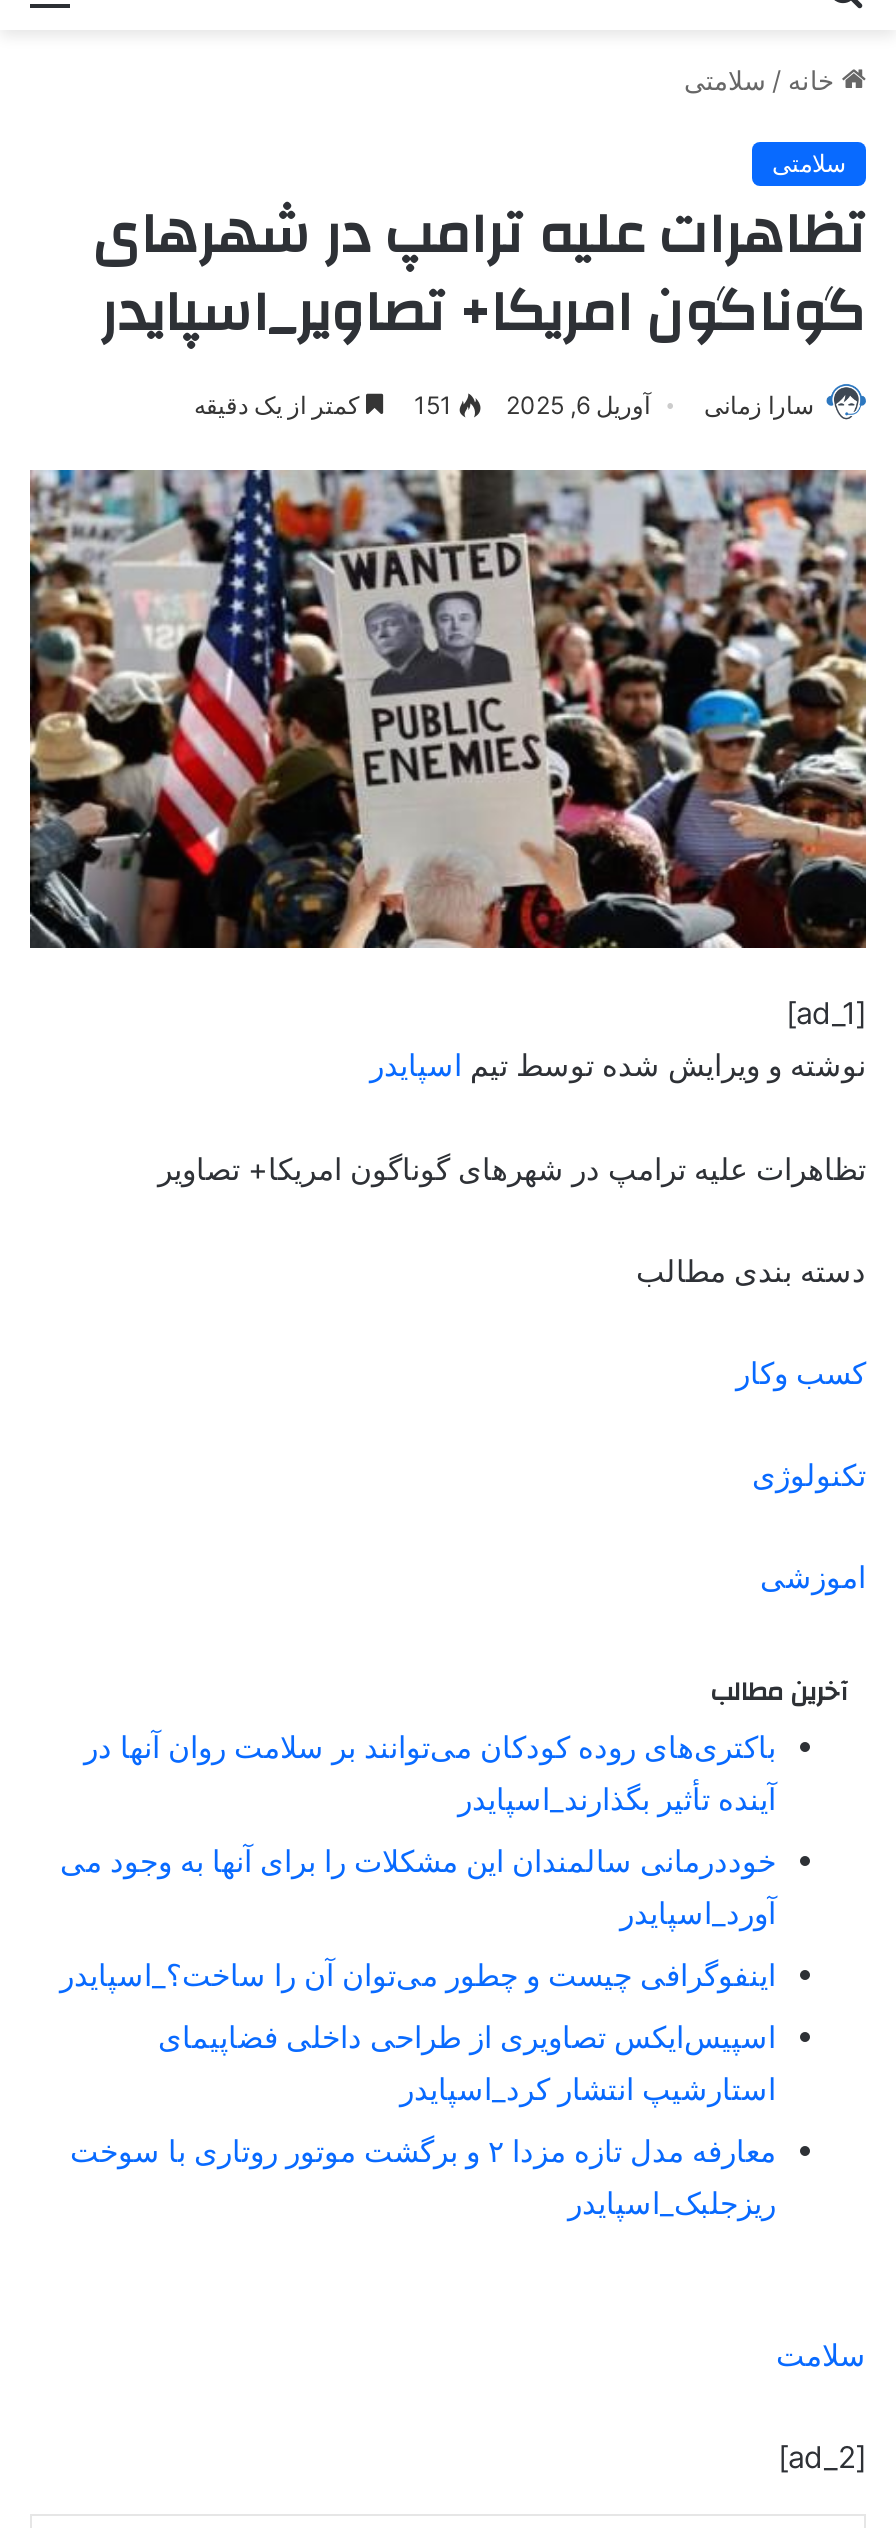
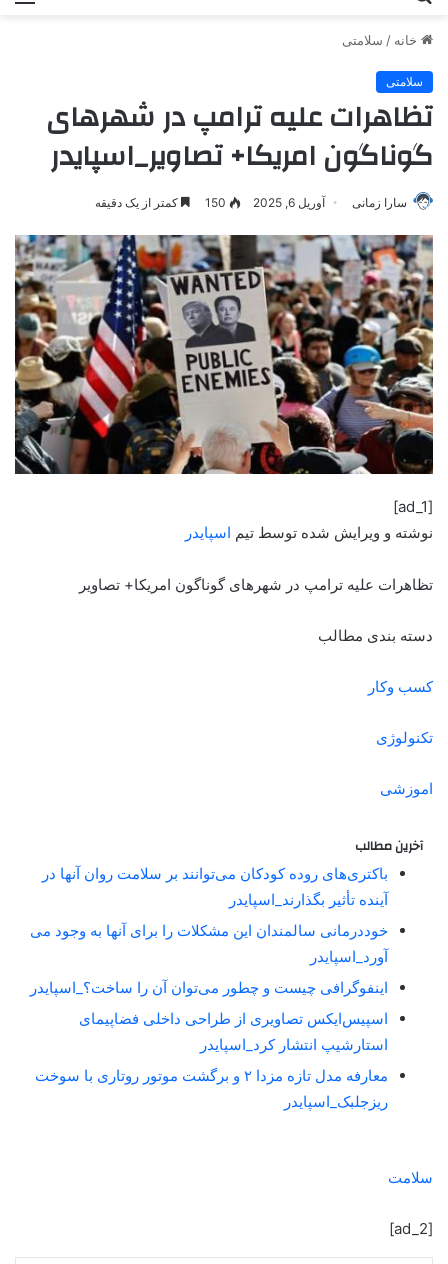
[194,390,452,420] 151 کمتر از یک دقیقه -> [95,195,226,210] 150 کمتر از یک دقیقه

